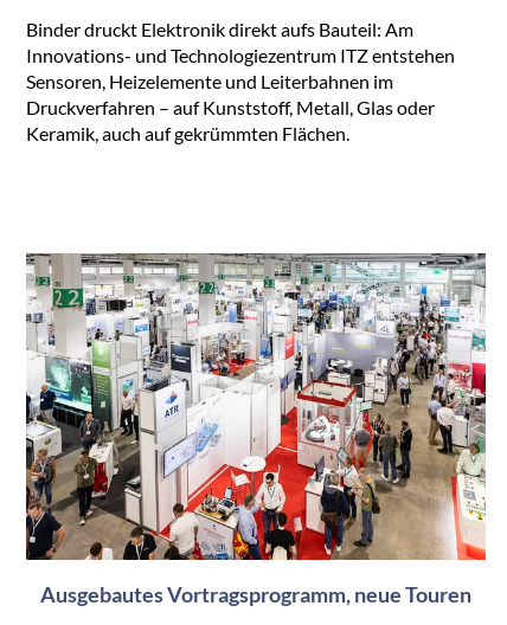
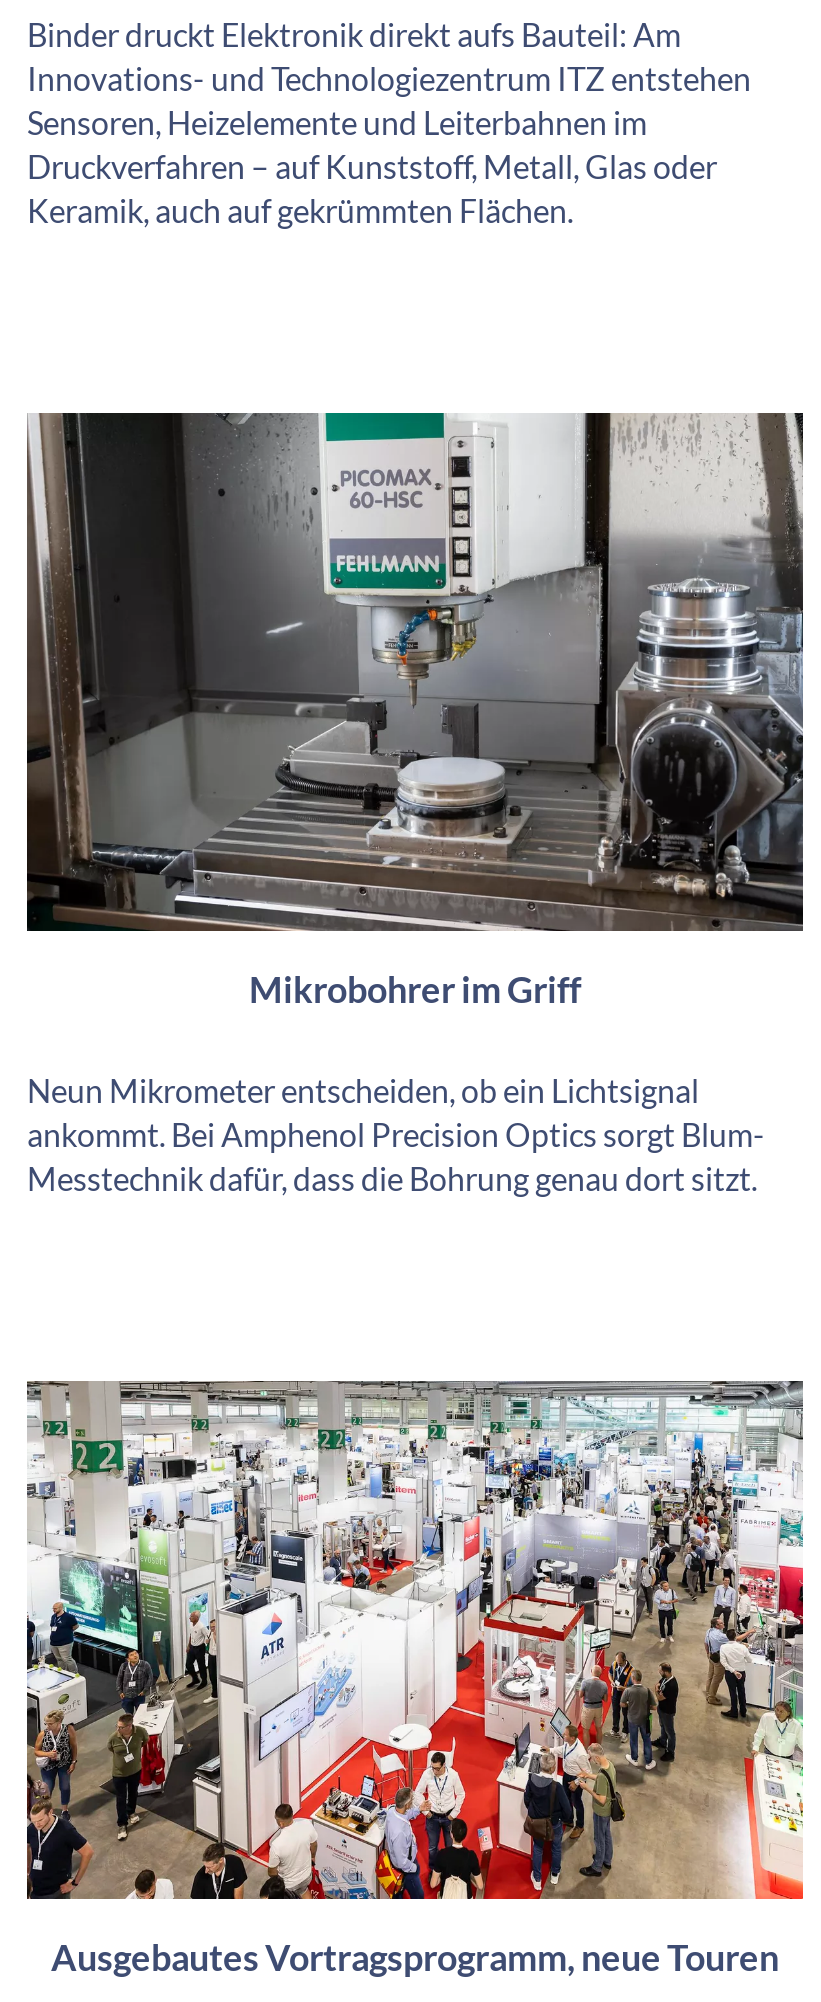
none -> [25,411,805,1197] [image] | Mikrobohrer im Griff | Neun Mikrometer entscheiden, ob ein Lichtsignal | ankommt. Bei Amphenol Precision Optics sorgt Blum- | Messtechnik dafür, dass die Bohrung genau dort sitzt.

